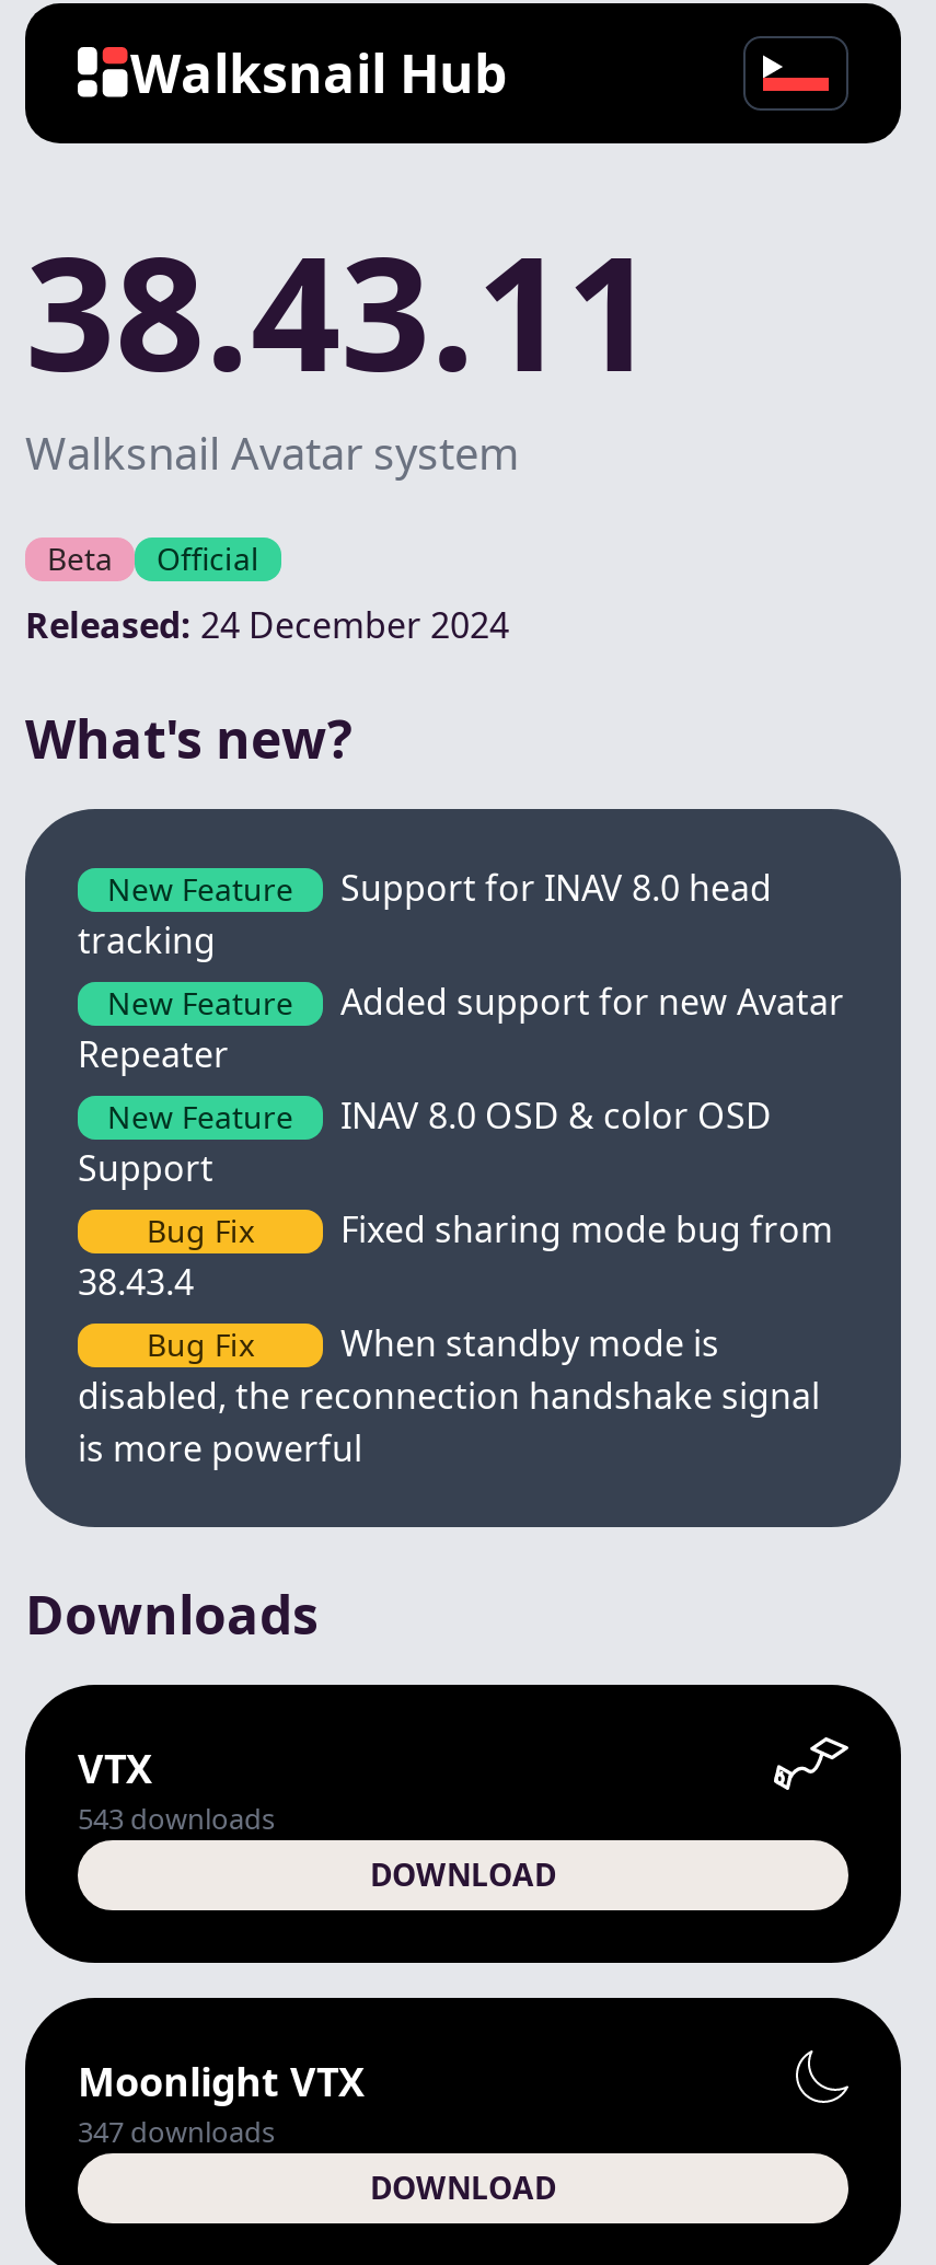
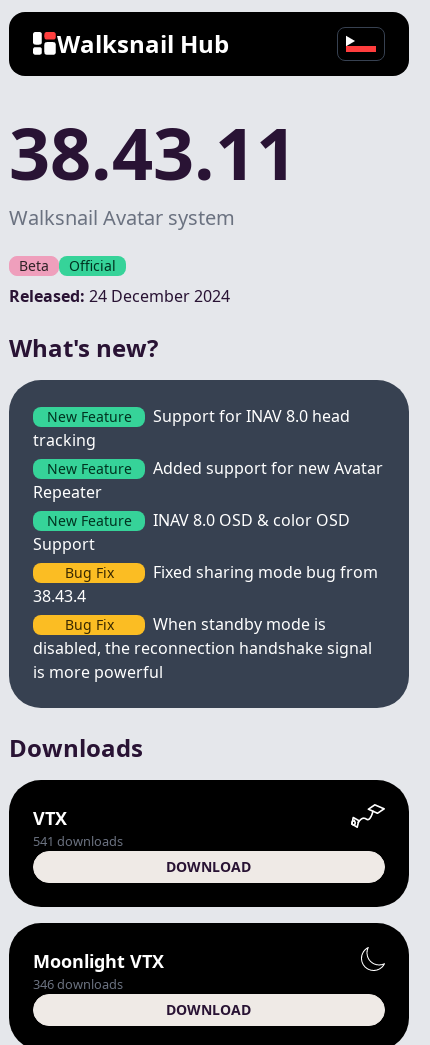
[78,1799,275,1838] 543 downloads -> [33,832,123,850] 541 downloads
[78,2112,275,2151] 347 downloads -> [33,975,123,993] 346 downloads

